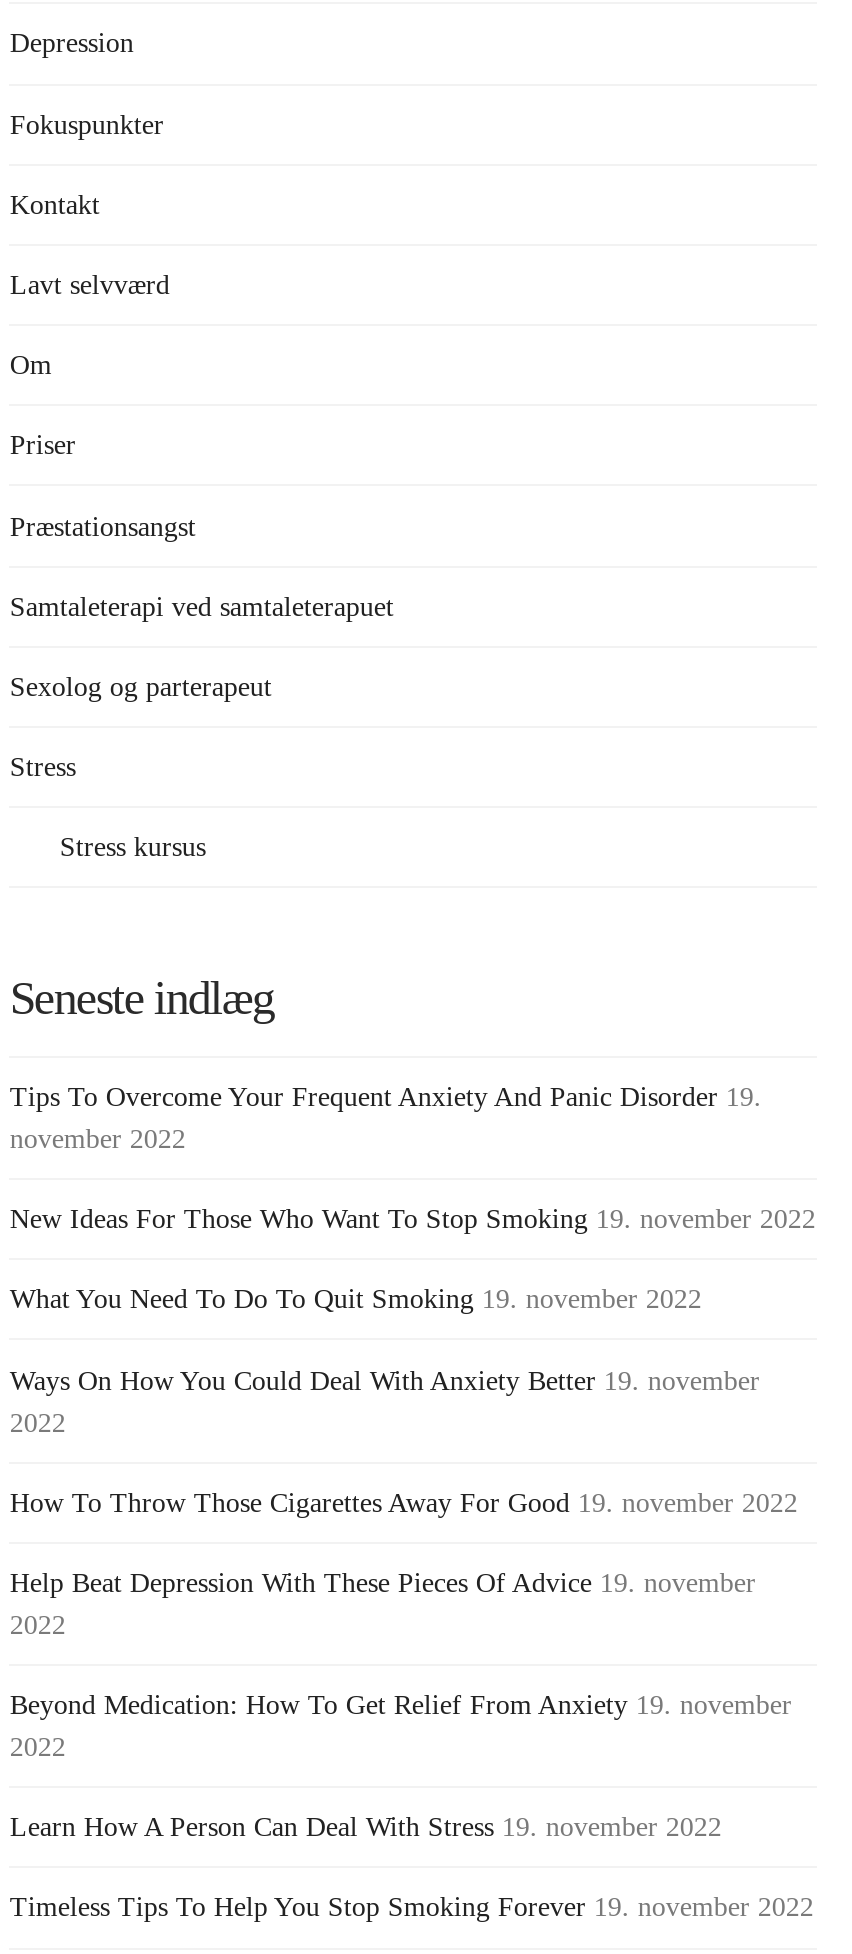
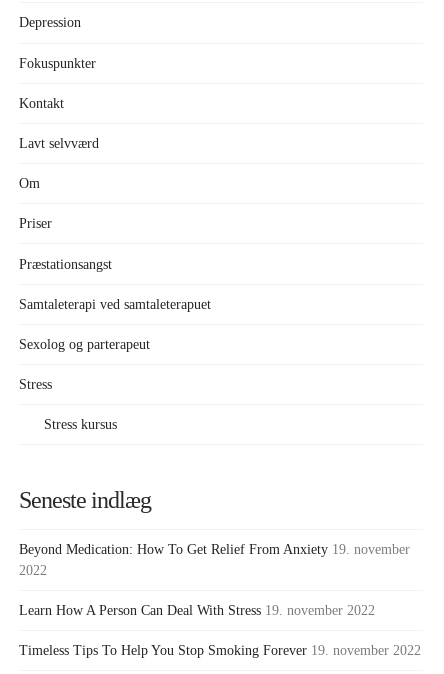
[10,1082,816,1640] Tips To Overcome Your Frequent Anxiety And Panic Disorder 19. | november 2022 | New Ideas For Those Who Want To Stop Smoking 19. november 2022 | What You Need To Do To Quit Smoking 19. november 2022 | Ways On How You Could Deal With Anxiety Better 19. november | 2022 | How To Throw Those Cigarettes Away For Good 19. november 2022 | Help Beat Depression With These Pieces Of Advice 19. november | 2022 -> none

